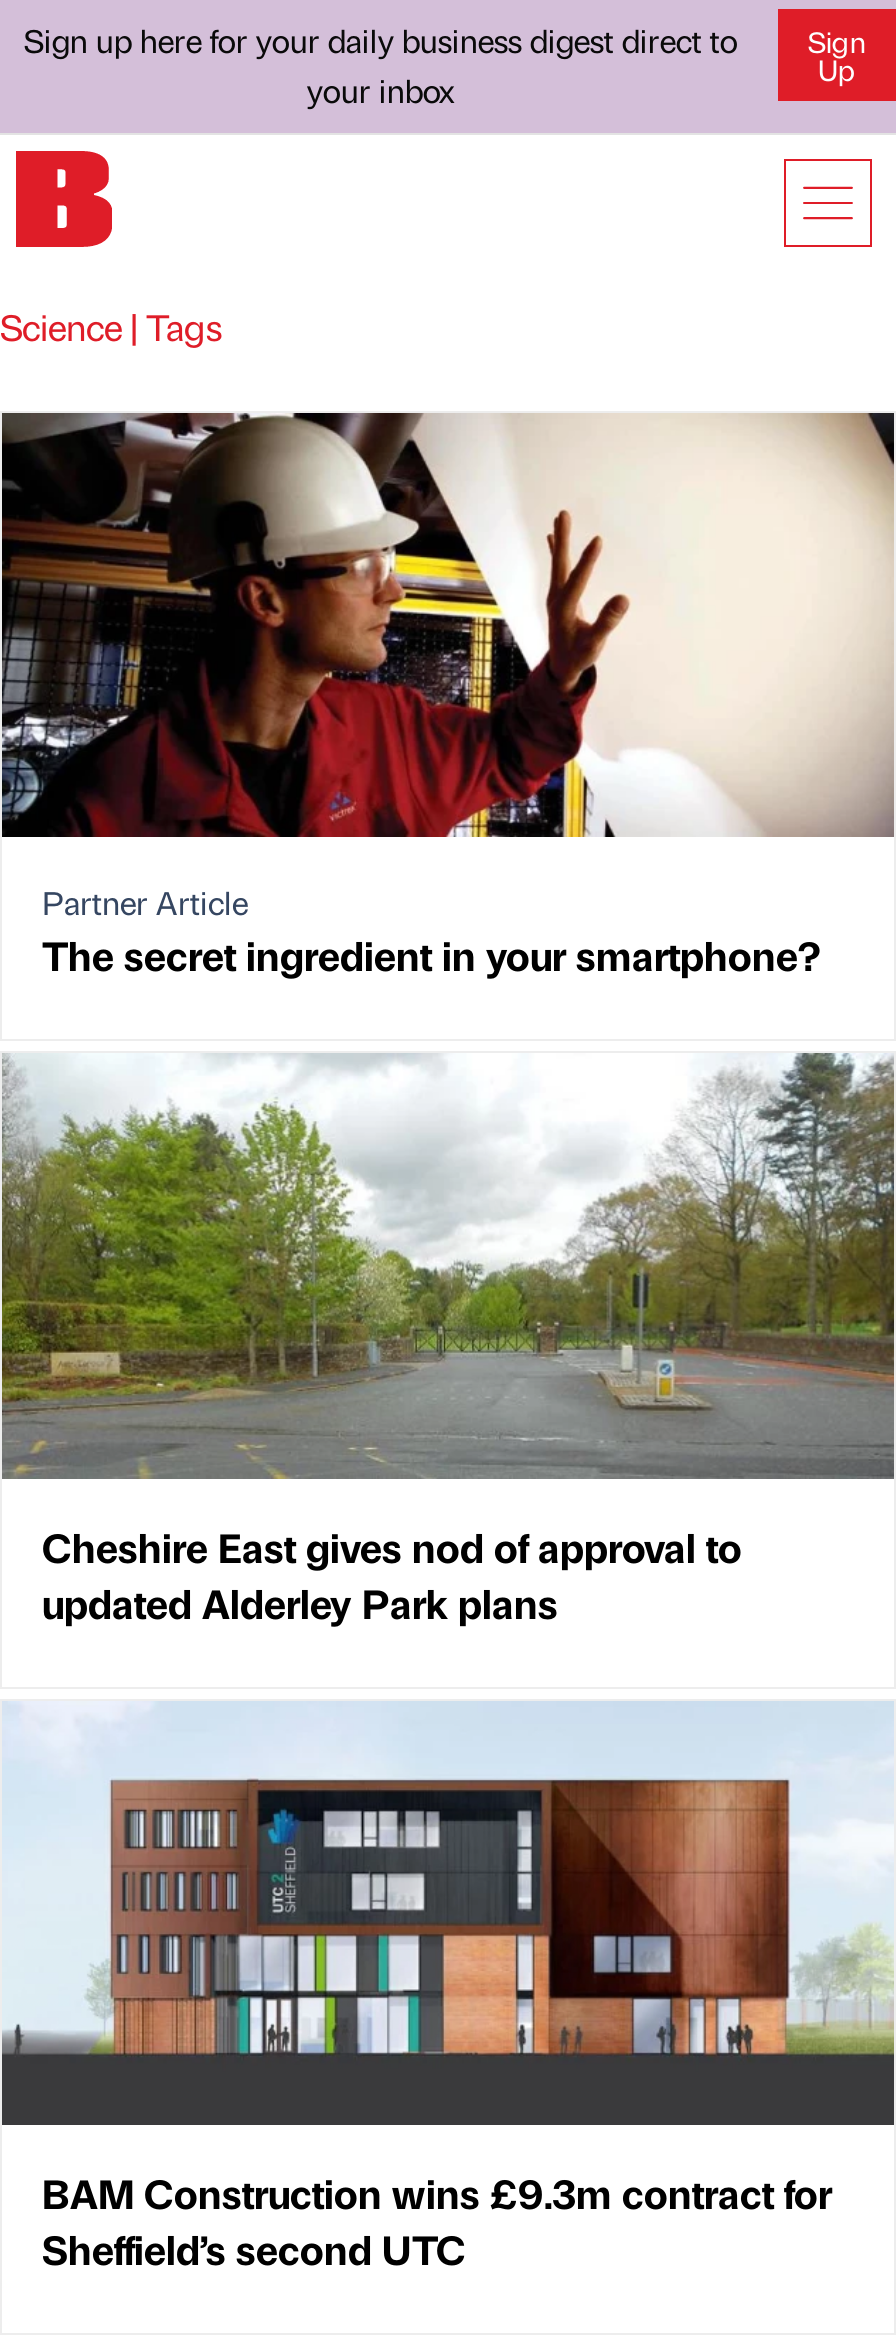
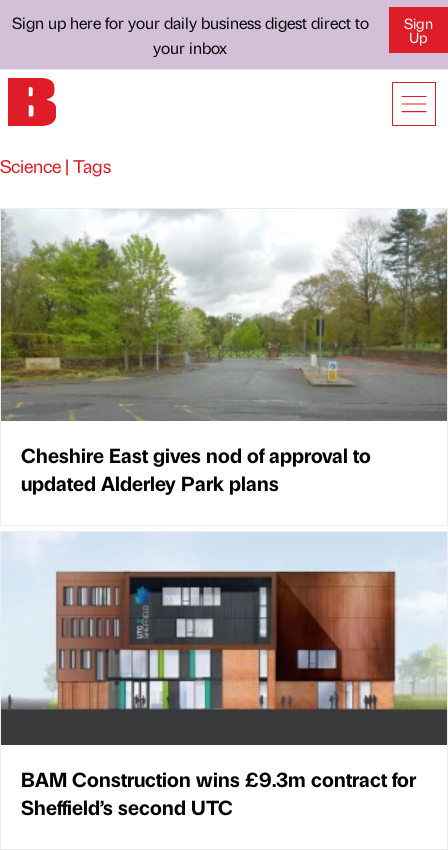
[6,411,890,982] [image] | Partner Article | The secret ingredient in your smartphone? -> none

